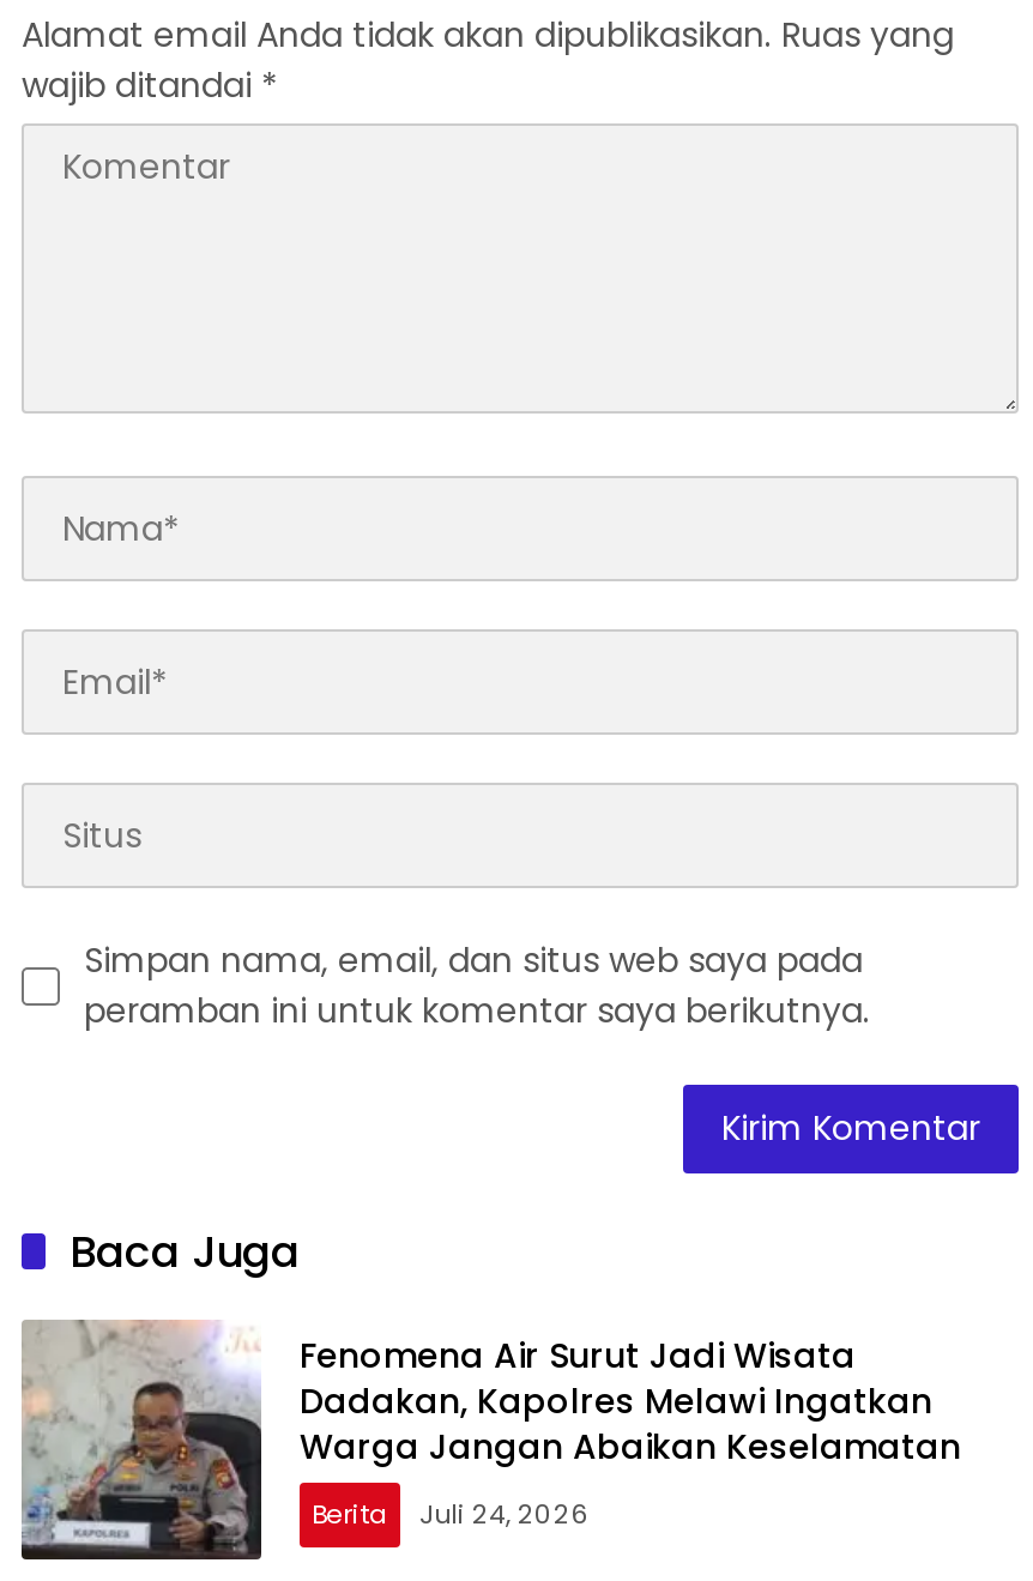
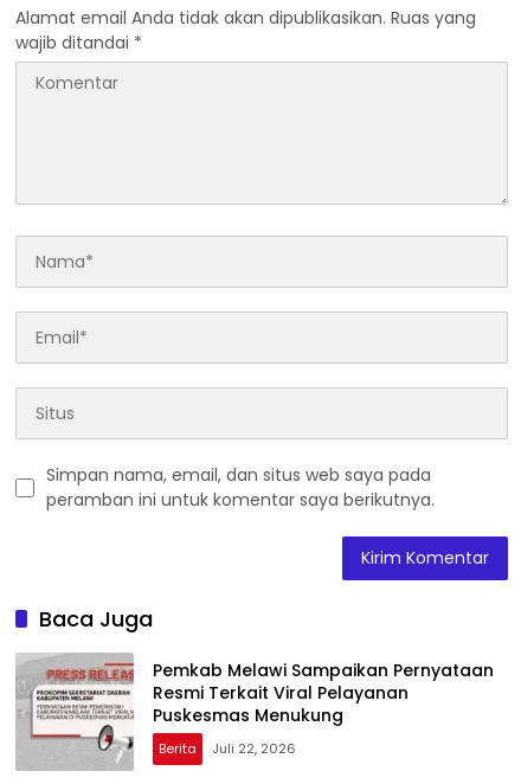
[22,1320,961,1559] [image] | Fenomena Air Surut Jadi Wisata | Dadakan, Kapolres Melawi Ingatkan | Warga Jangan Abaikan Keselamatan -> [17,653,494,770] [image] | Pemkab Melawi Sampaikan Pernyataan | Resmi Terkait Viral Pelayanan | Puskesmas Menukung
[312,1494,590,1533] Berita Juli 24, 2026 -> [159,739,296,758] Berita Juli 22, 2026

